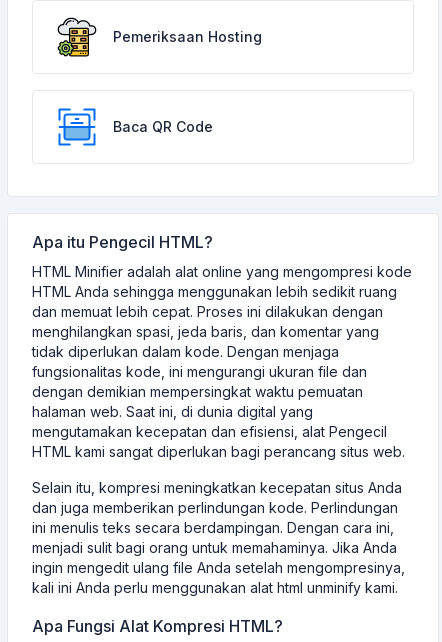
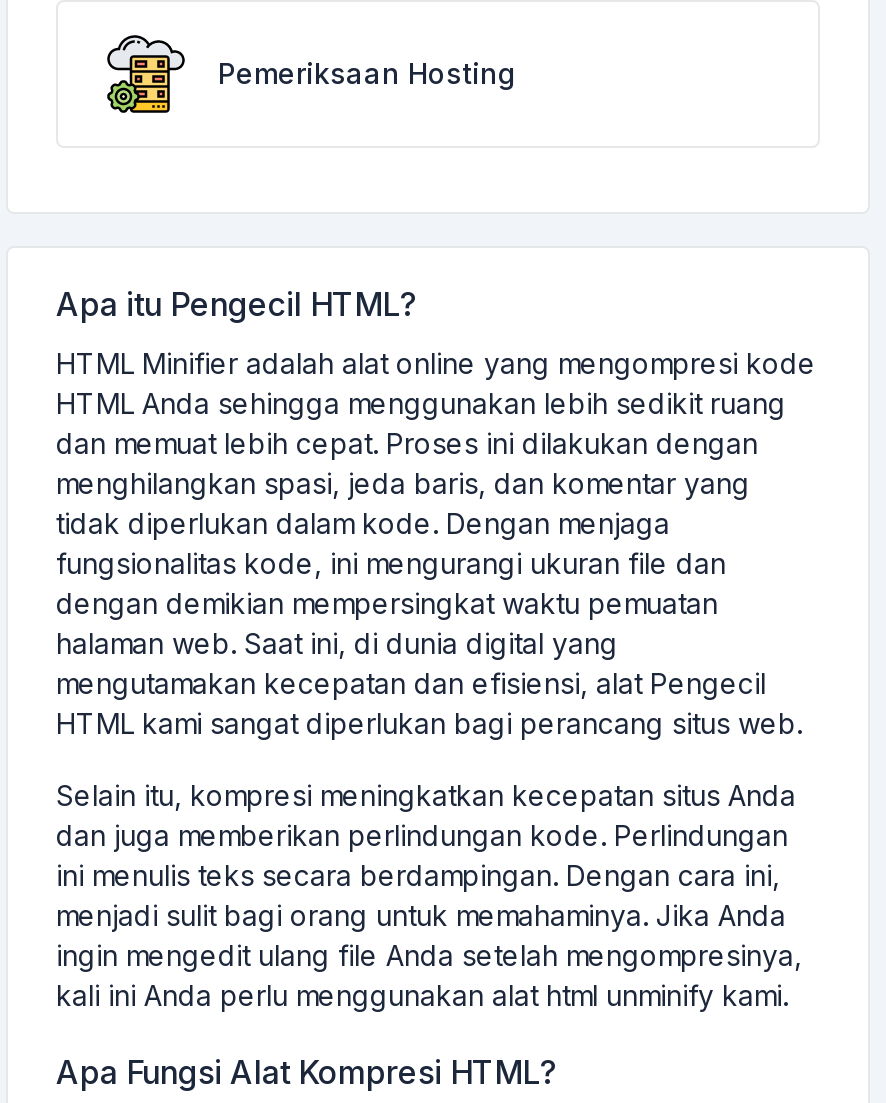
[57,107,213,147] [image] | Baca QR Code -> none

